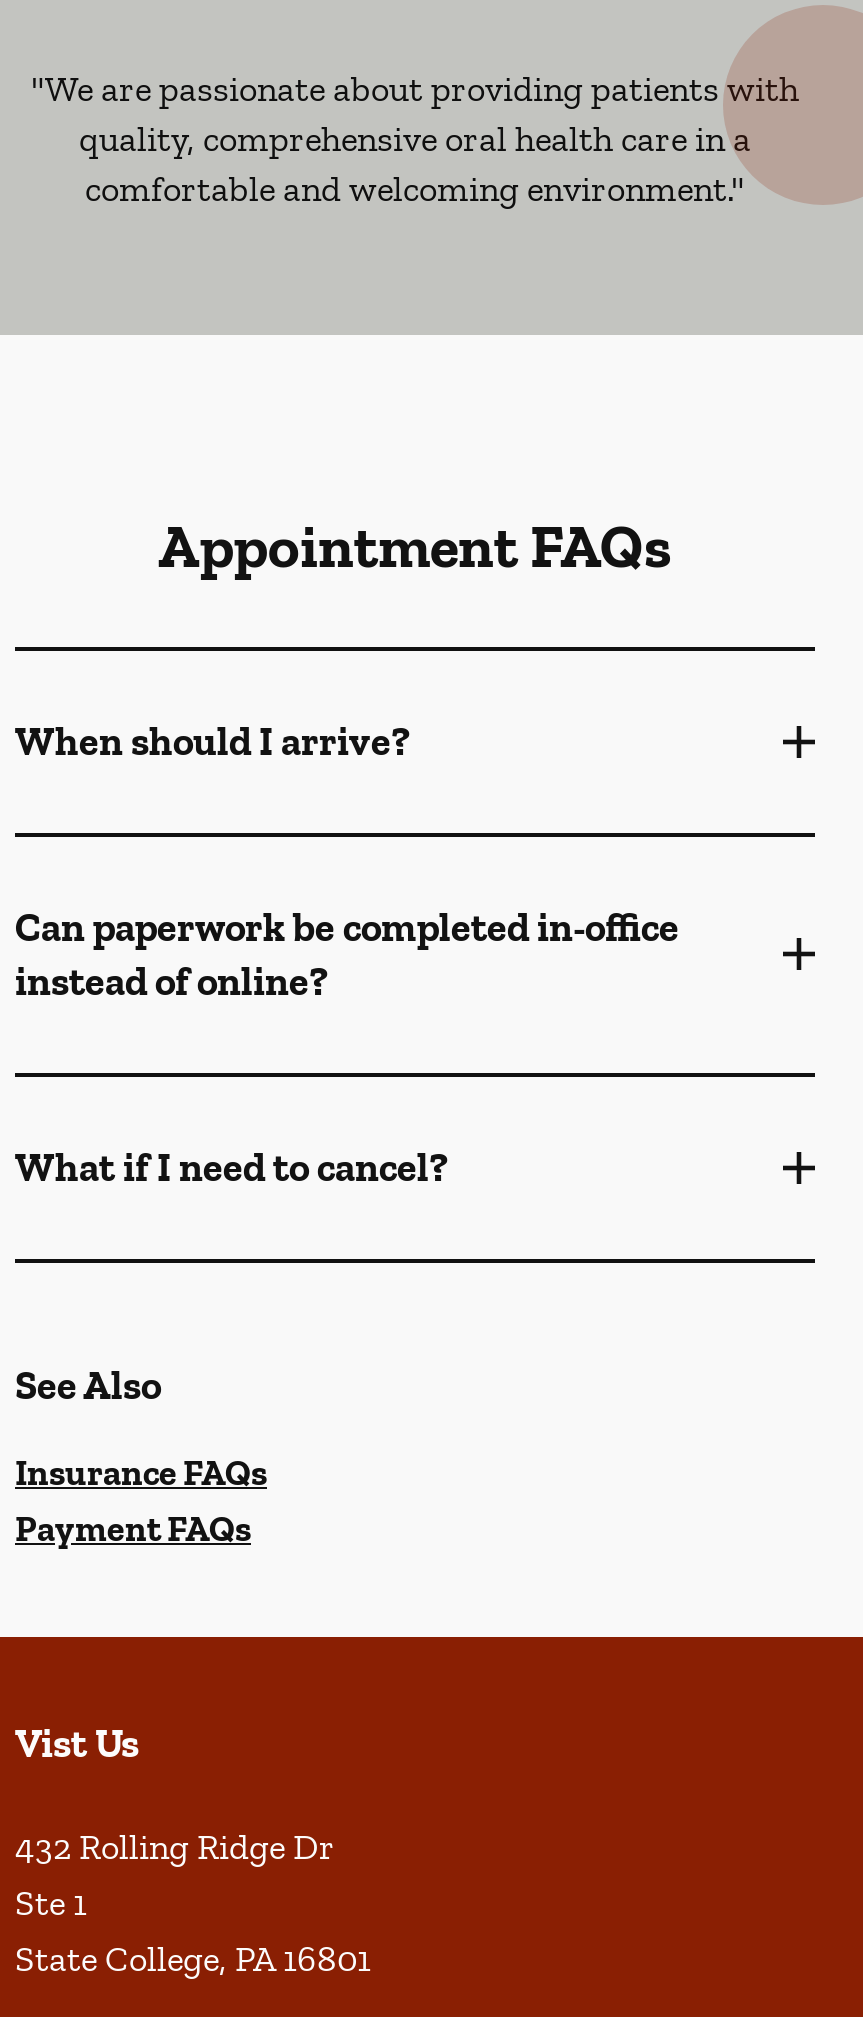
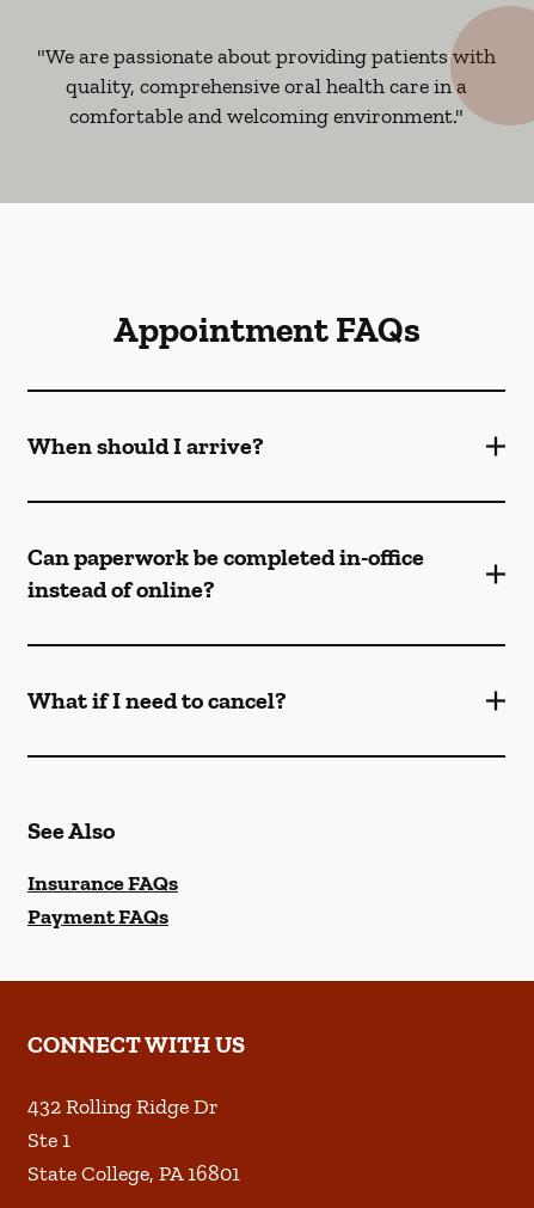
[15,1718,139,1766] Vist Us -> [27,1030,245,1059] CONNECT WITH US

